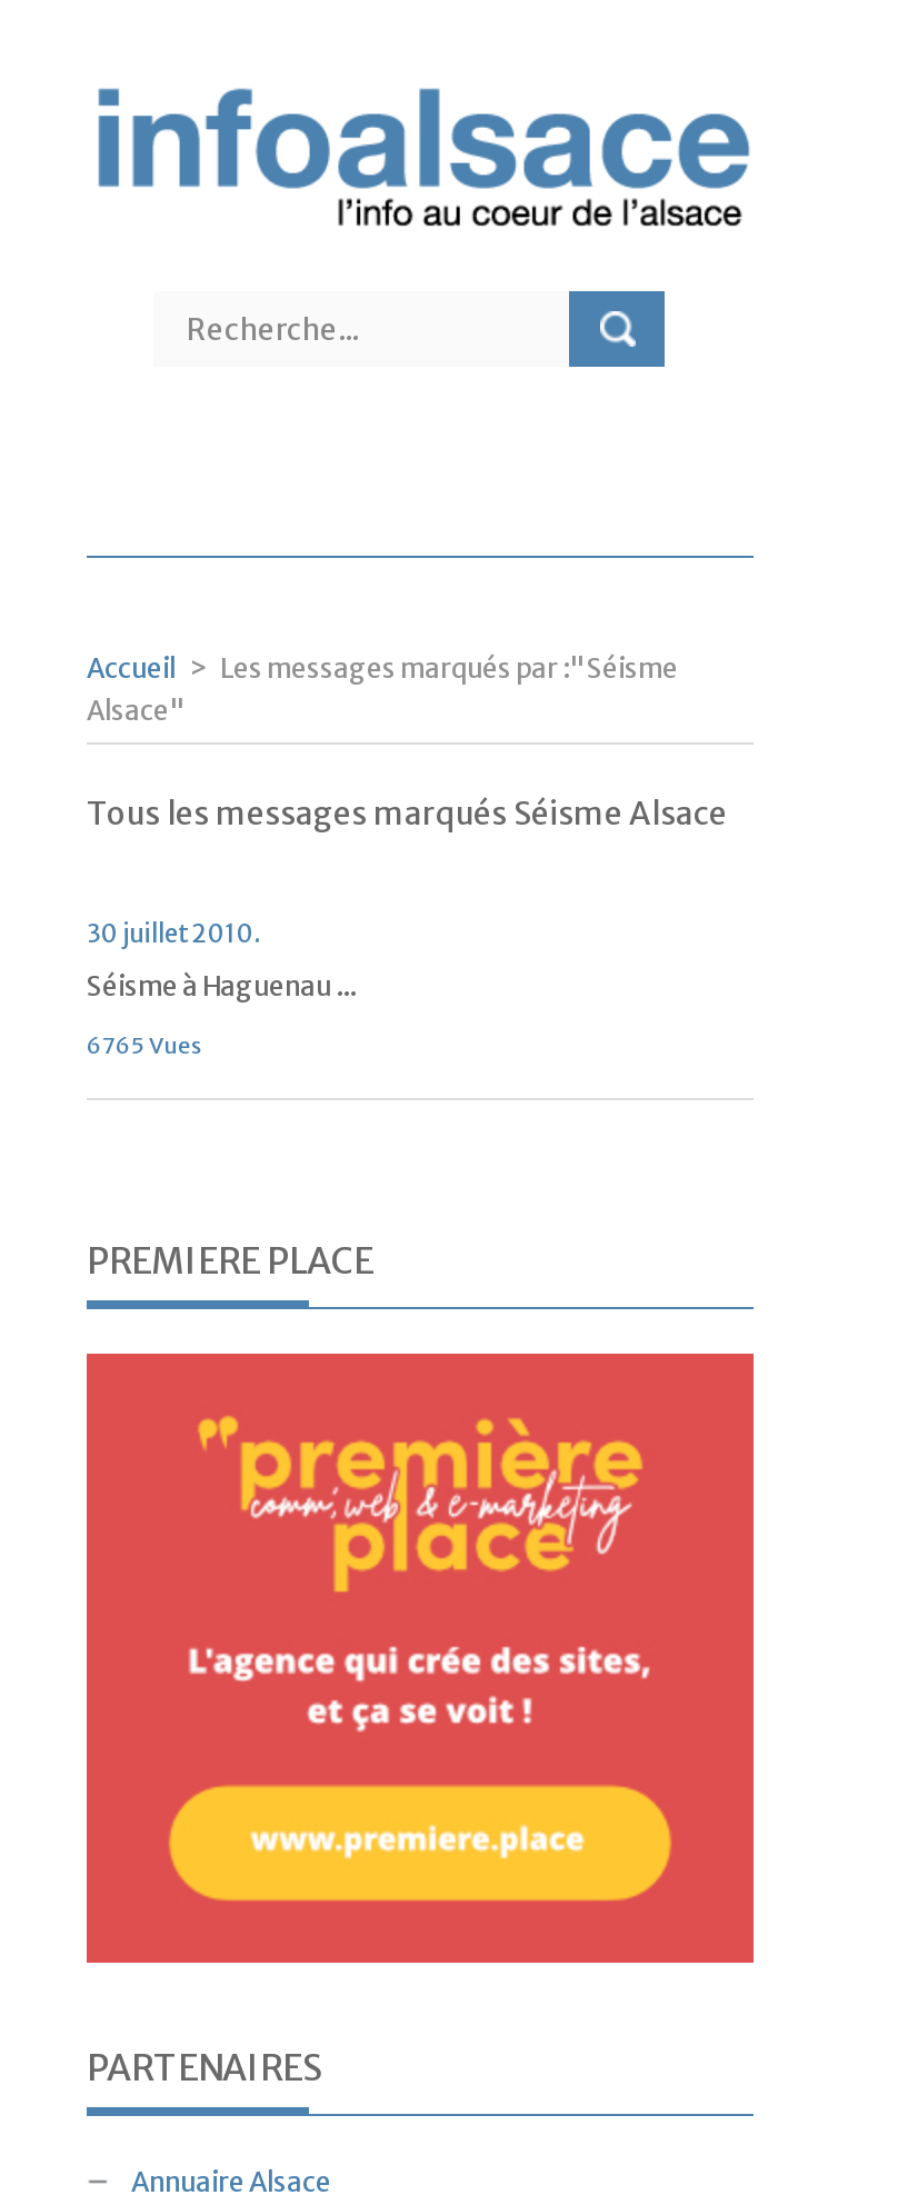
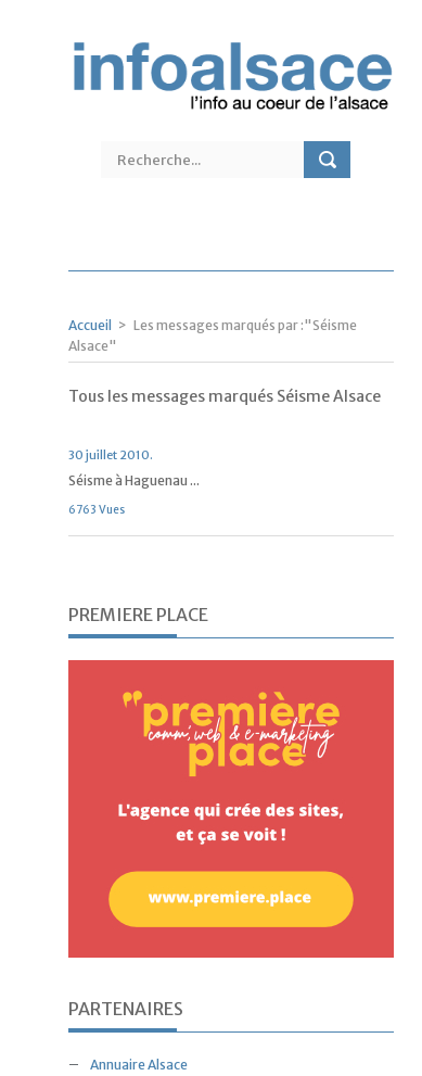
[87,1031,202,1060] 6765 Vues -> [68,503,125,517] 6763 Vues

